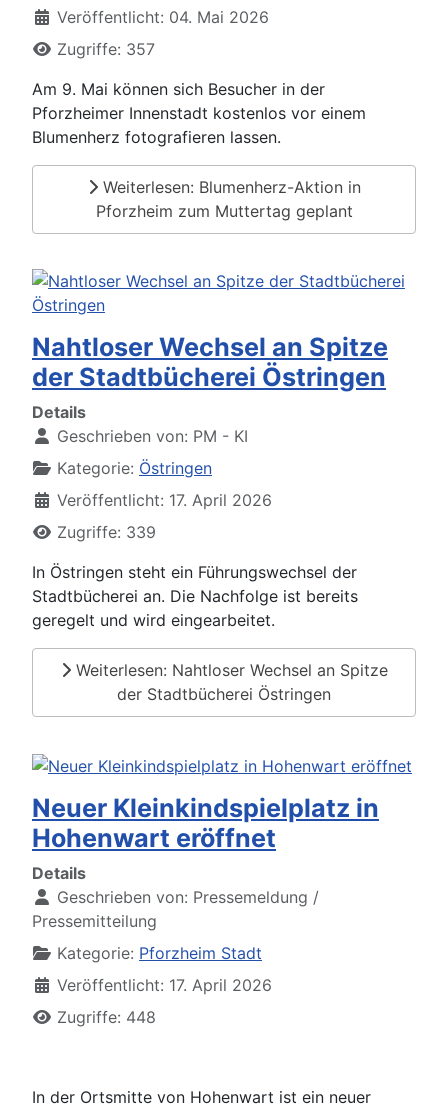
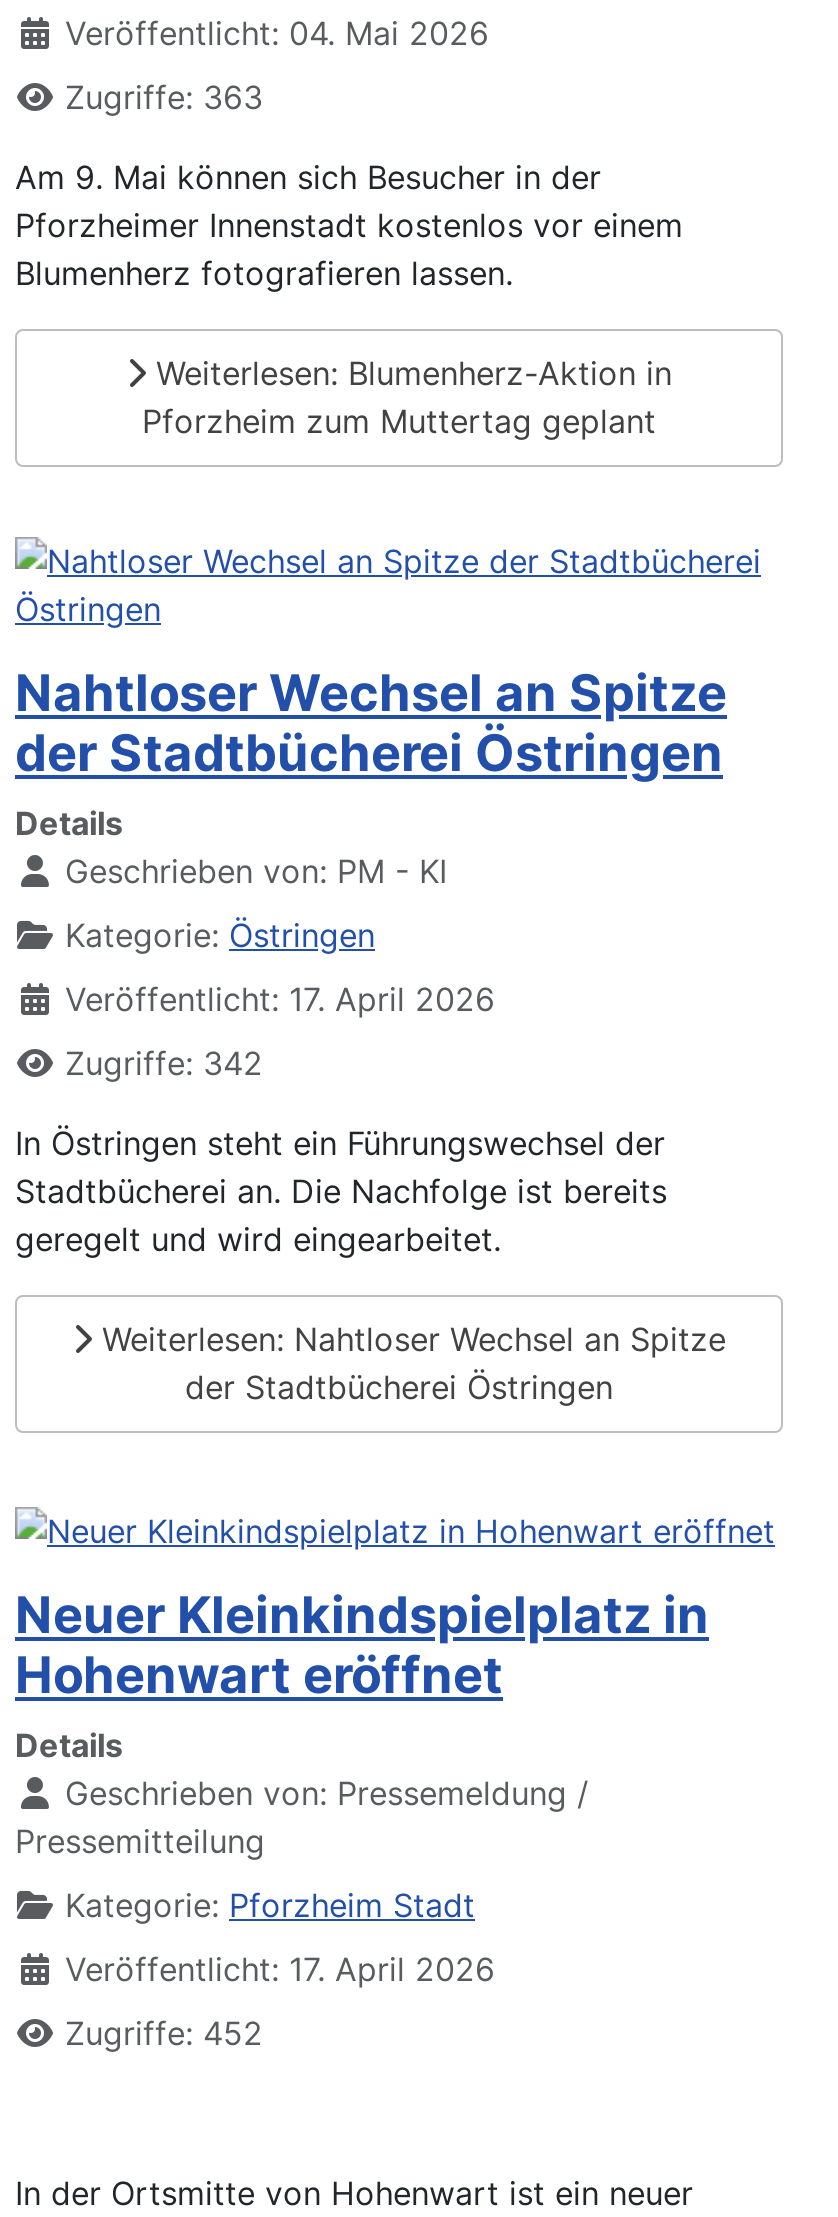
[57,39,155,59] Zugriffe: 357 -> [65,76,263,116] Zugriffe: 363
[57,522,156,542] Zugriffe: 339 -> [65,1043,263,1083] Zugriffe: 342
[57,1007,156,1027] Zugriffe: 448 -> [65,2012,263,2052] Zugriffe: 452

